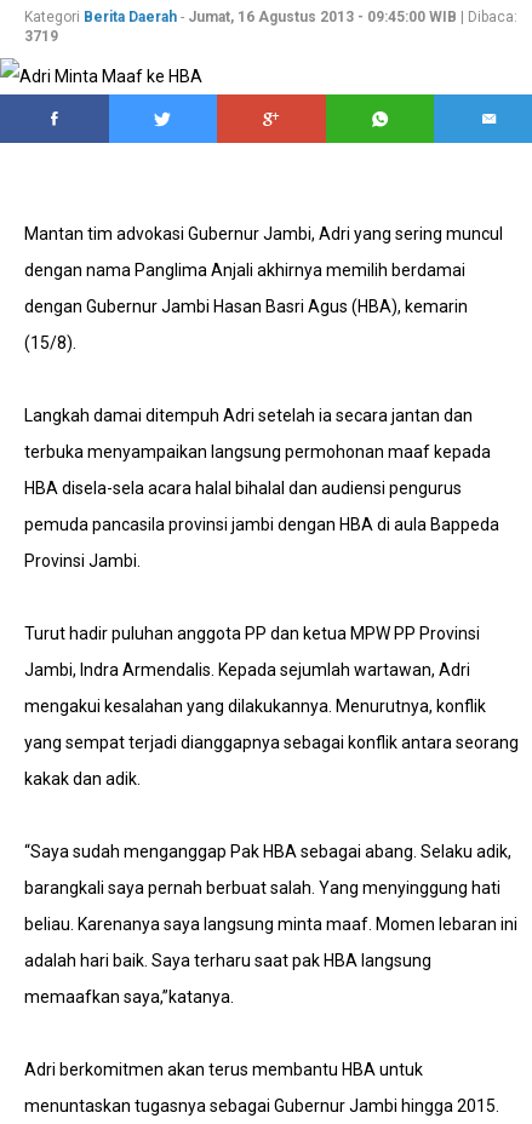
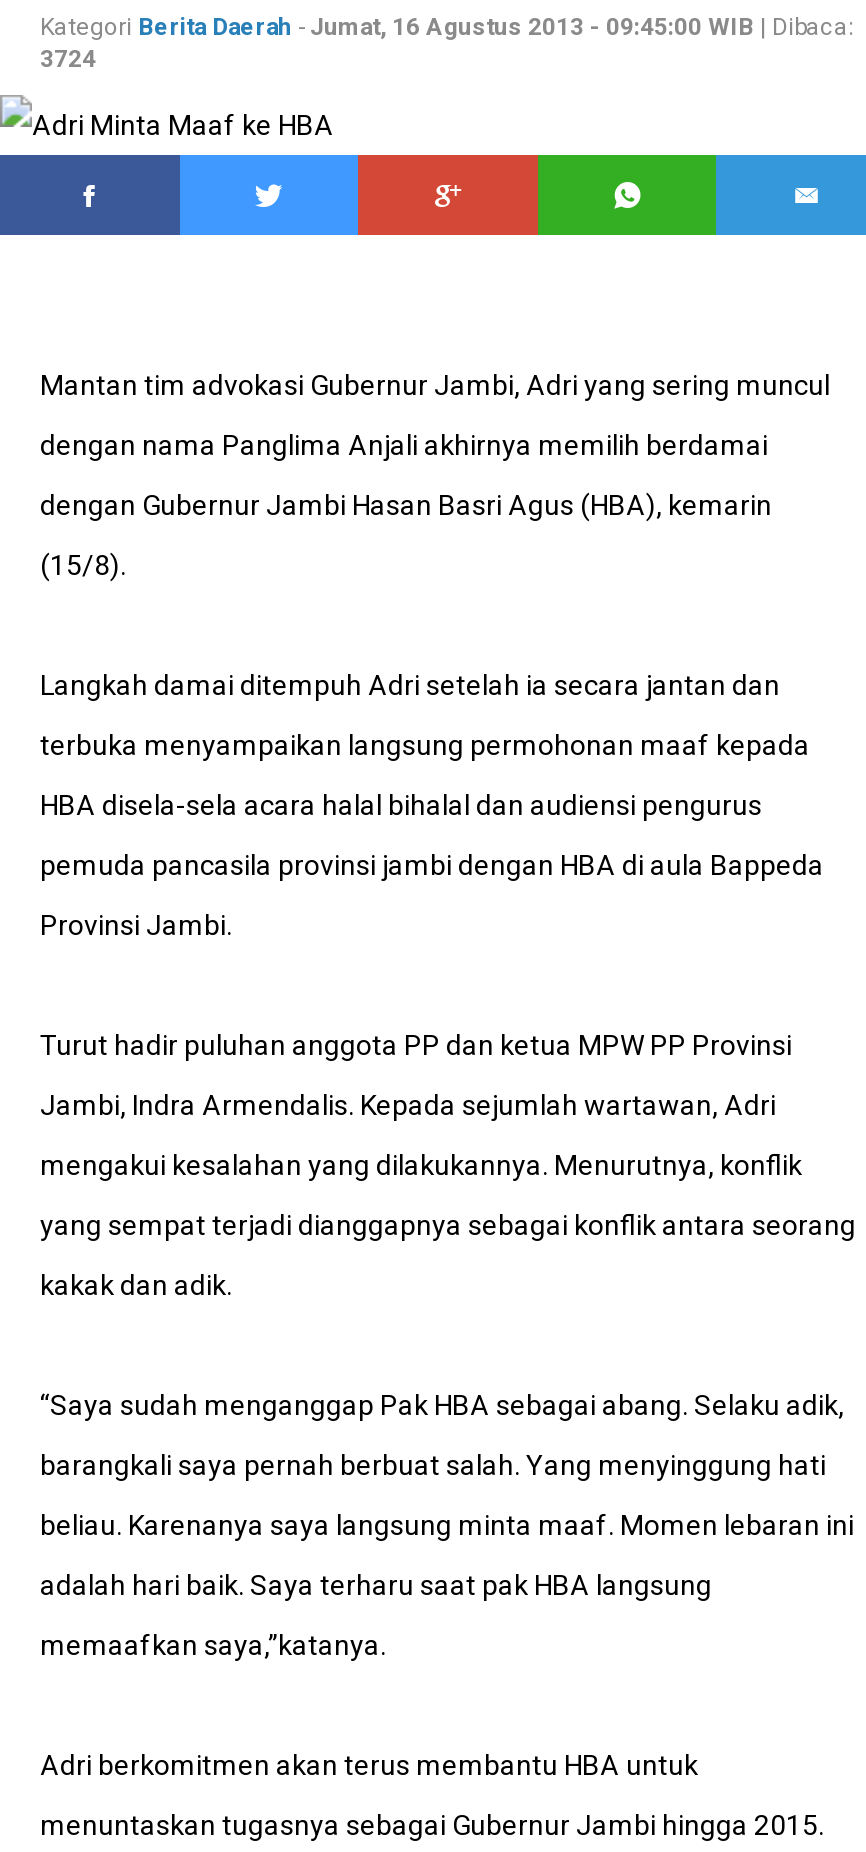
[24,28,58,45] 3719 -> [40,45,96,73] 3724

